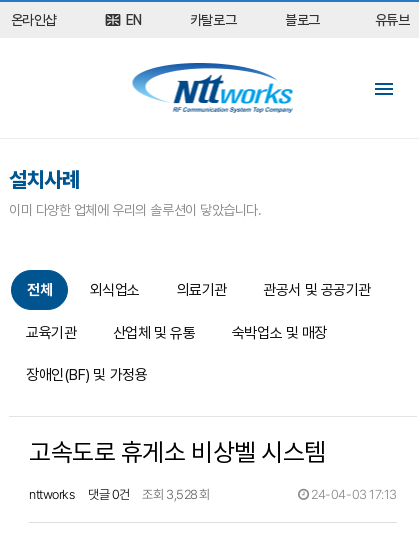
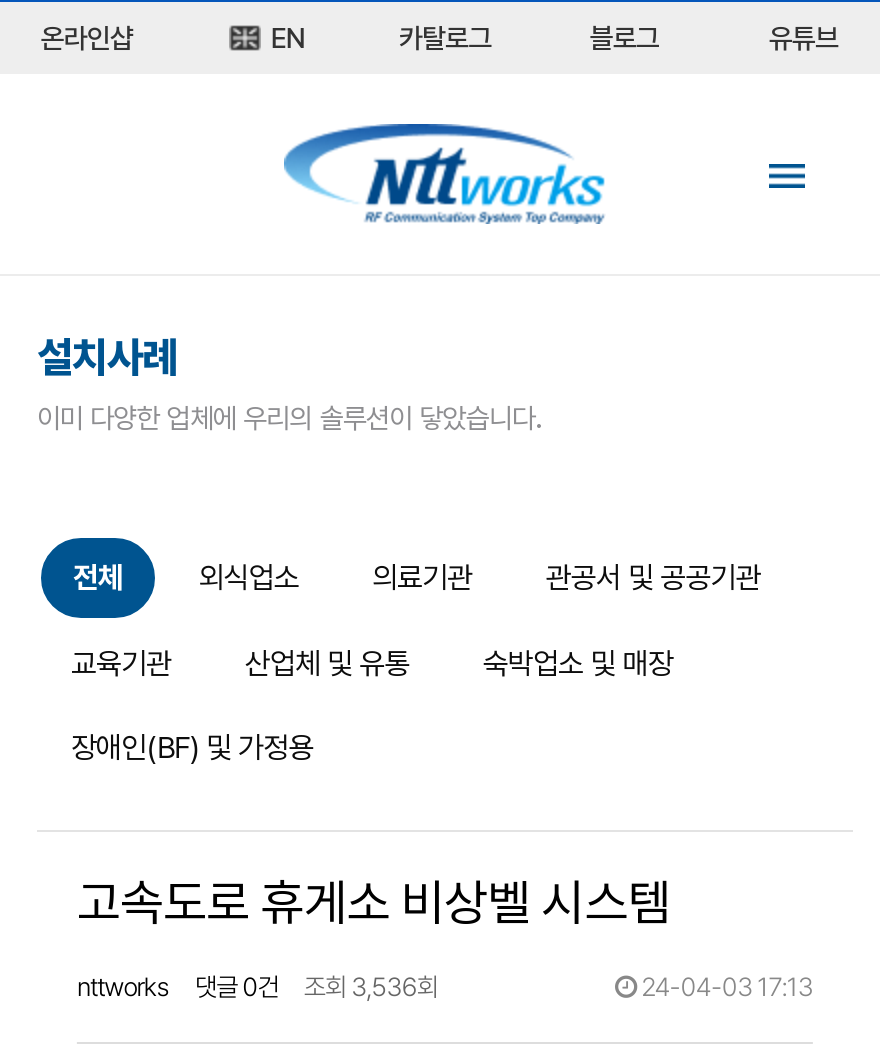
[29,487,209,502] nttworks 댓글 0건 조회 3,528회 -> [77,972,438,1002] nttworks 댓글 0건 조회 3,536회

